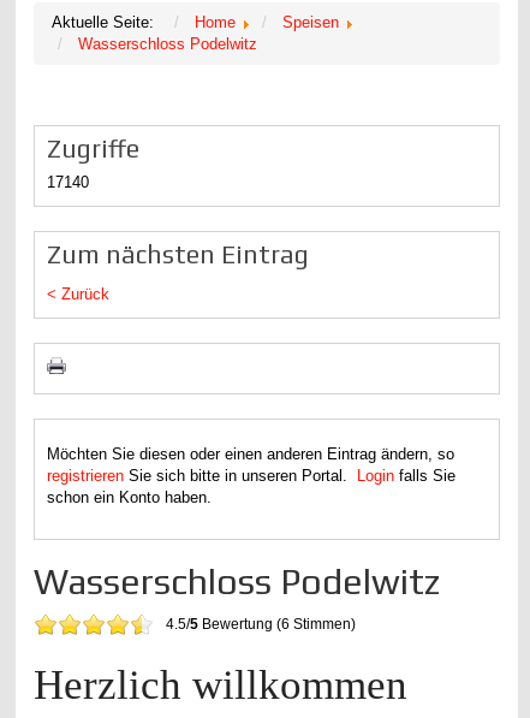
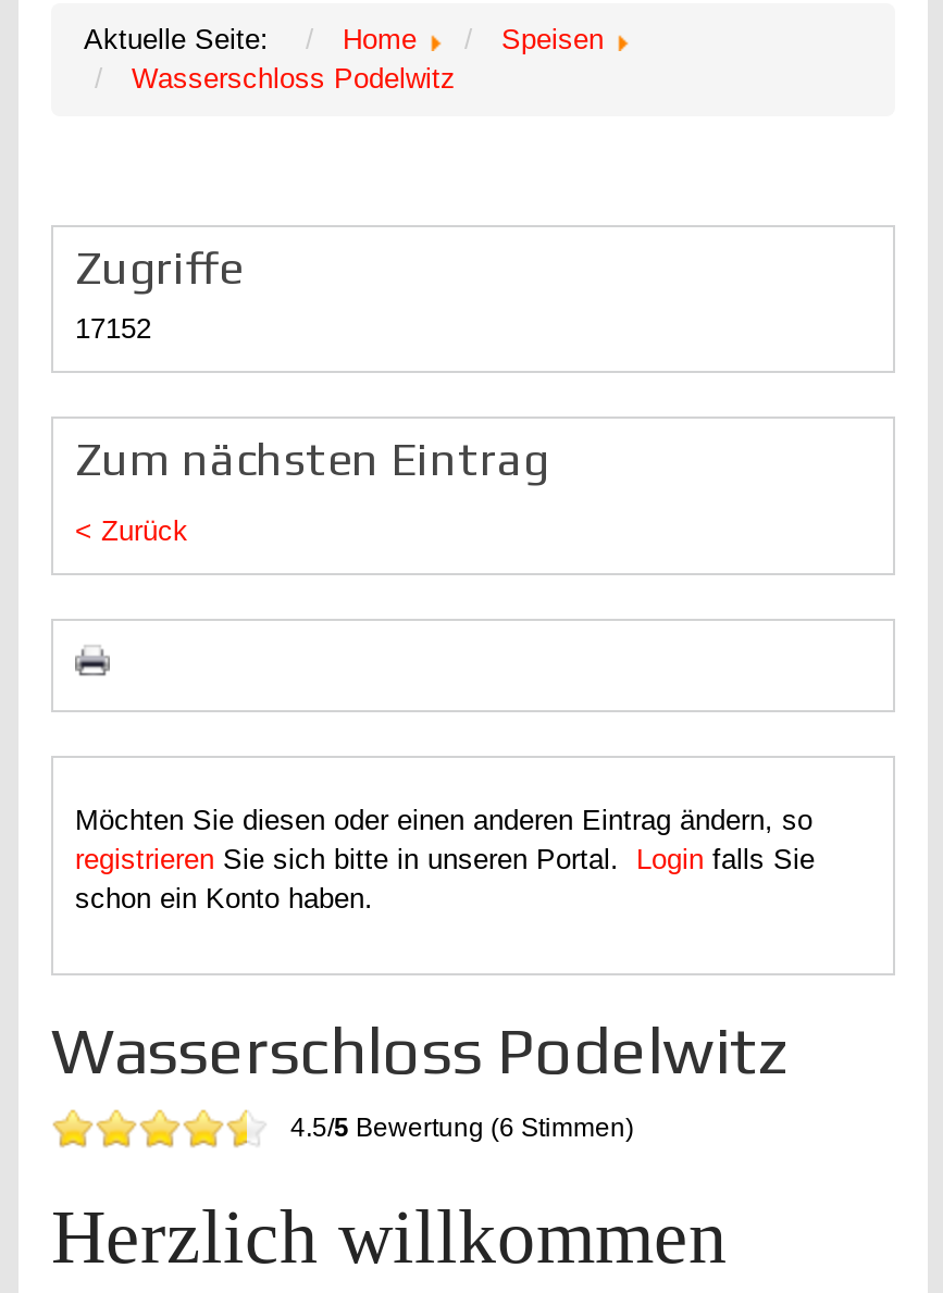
[47,173,89,191] 17140 -> [75,312,151,345] 17152

